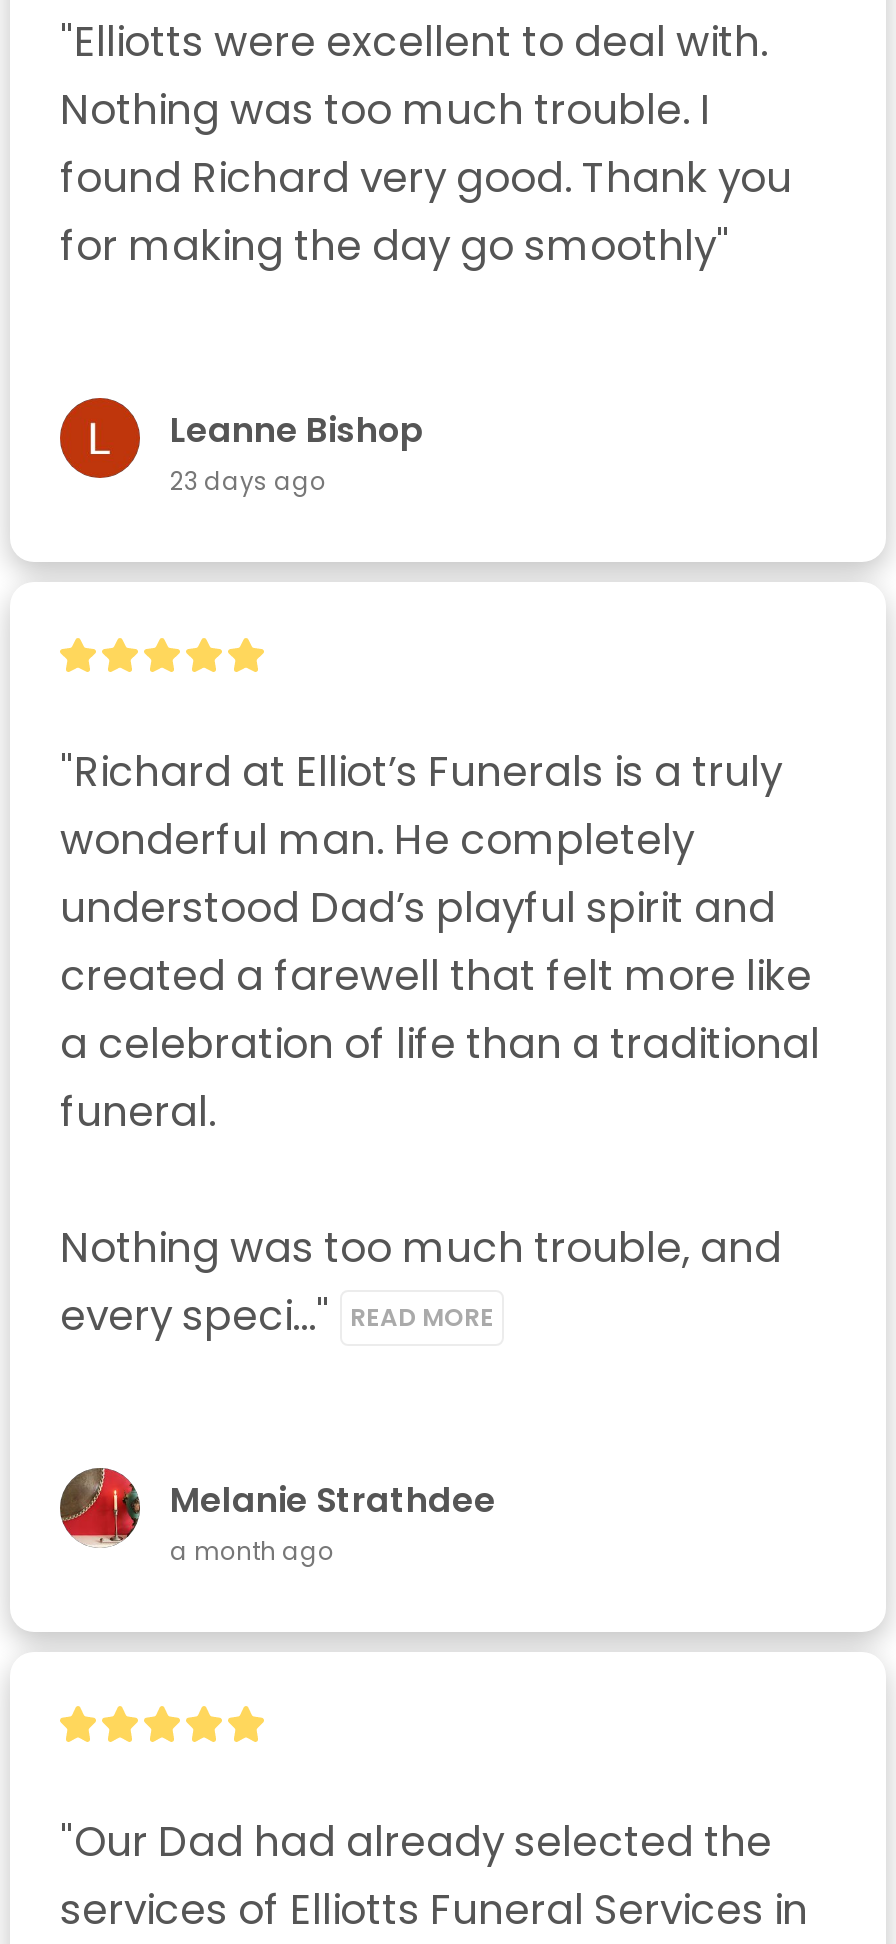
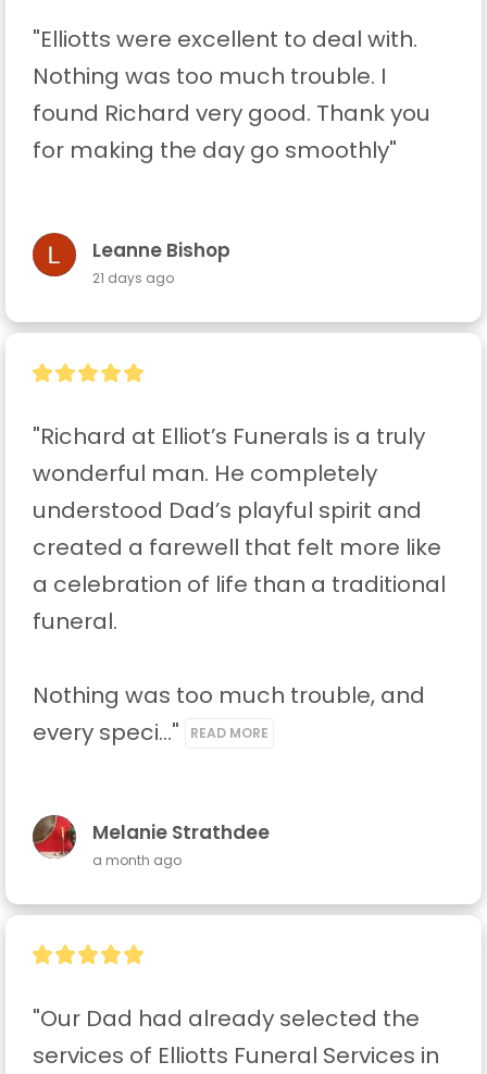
[170,464,326,498] 23 days ago -> [92,269,174,287] 21 days ago

